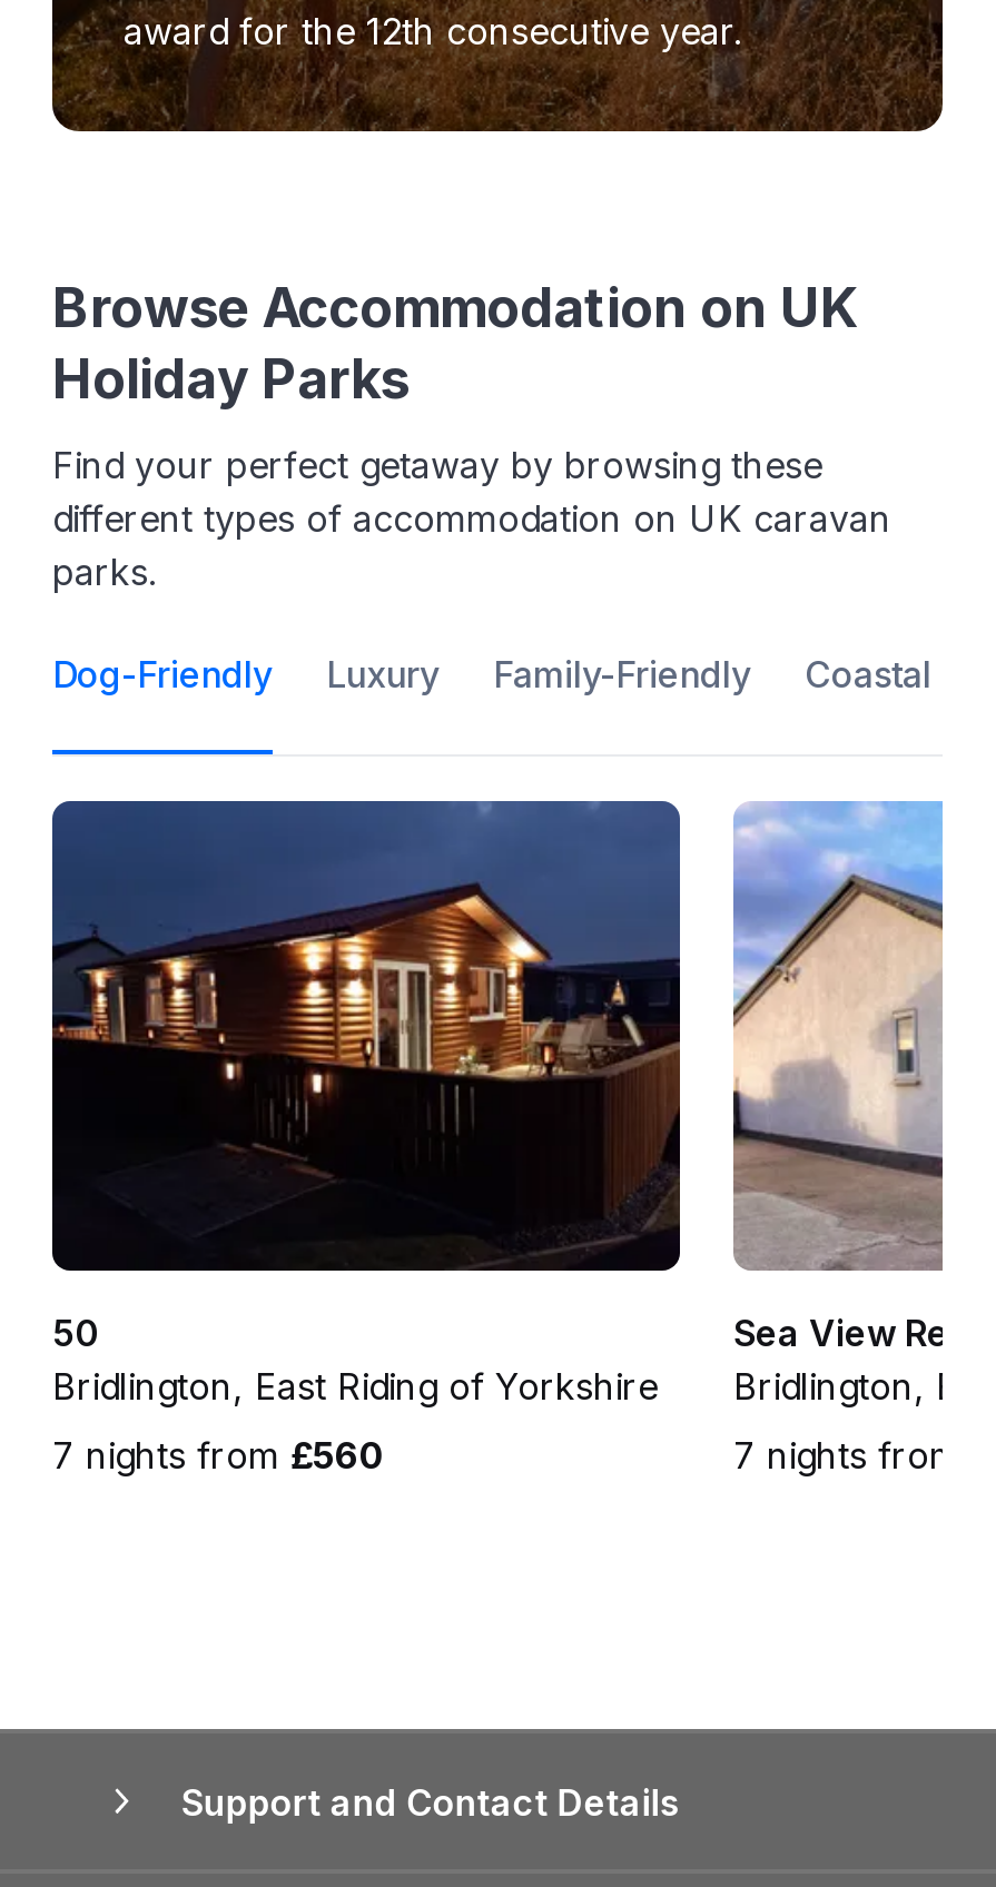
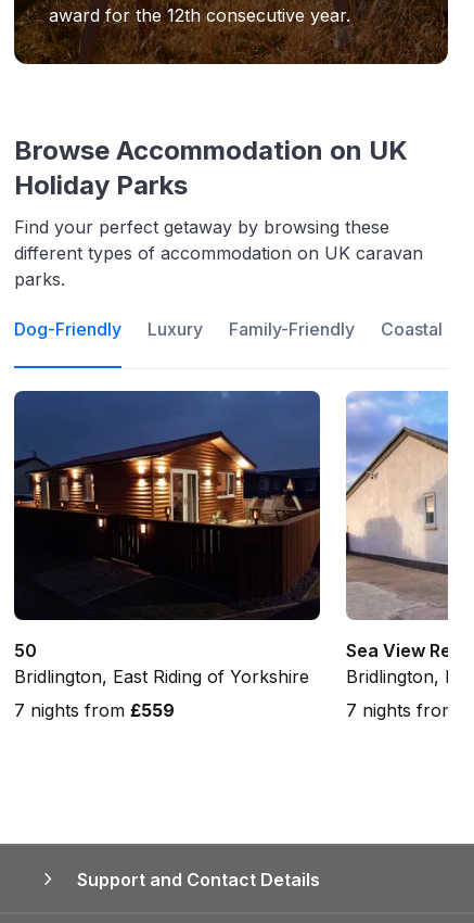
[52,1434,384,1478] 7 nights from £560 -> [14,700,175,721] 7 nights from £559

